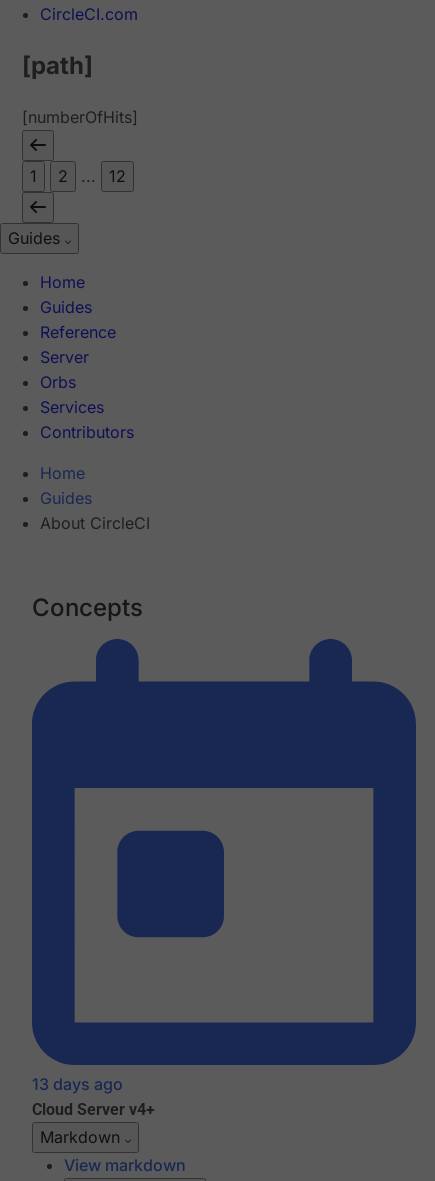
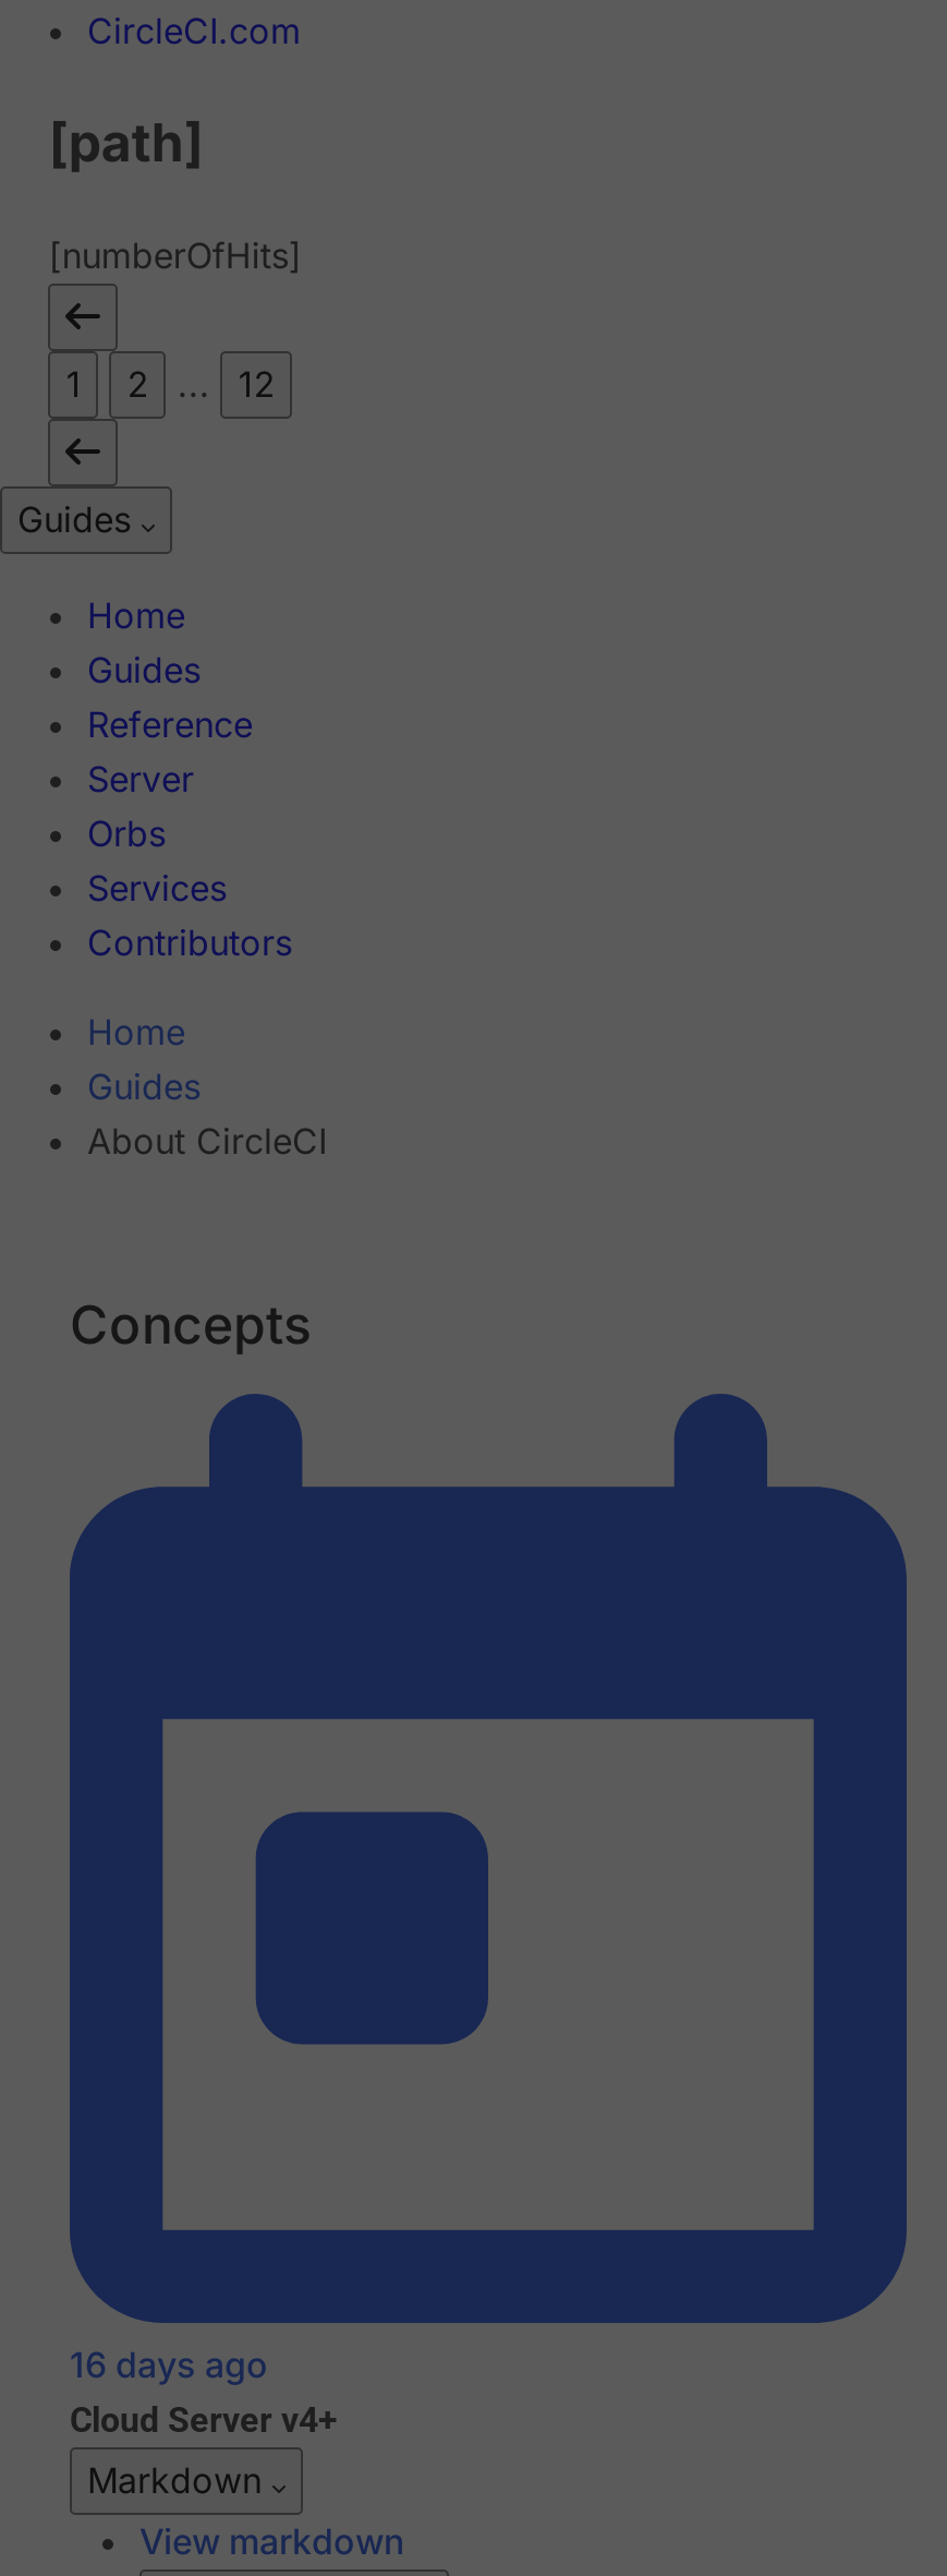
[32,1074,123,1094] 13 days ago -> [70,2344,268,2387] 16 days ago

